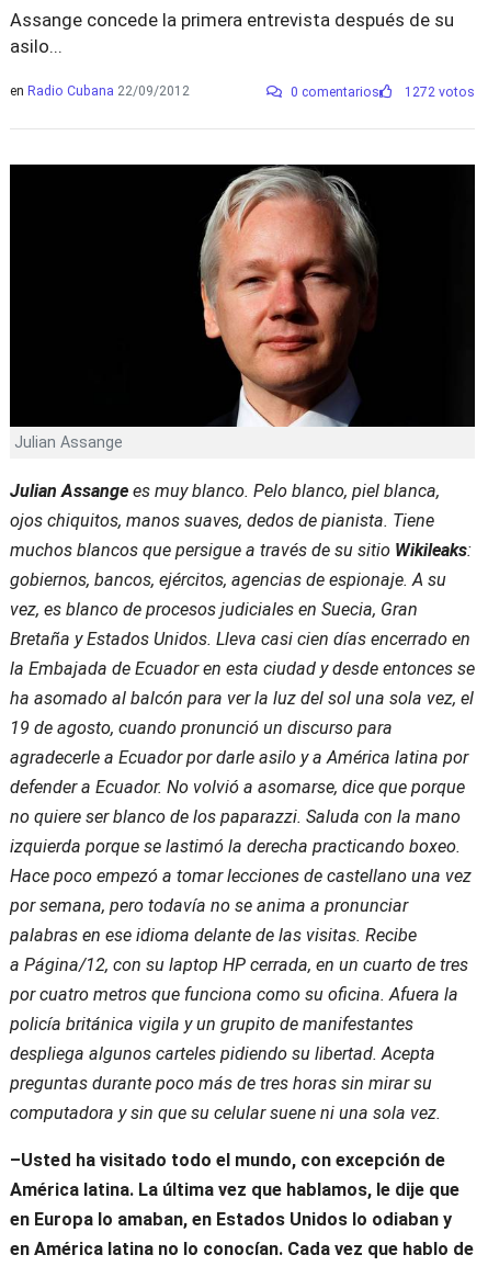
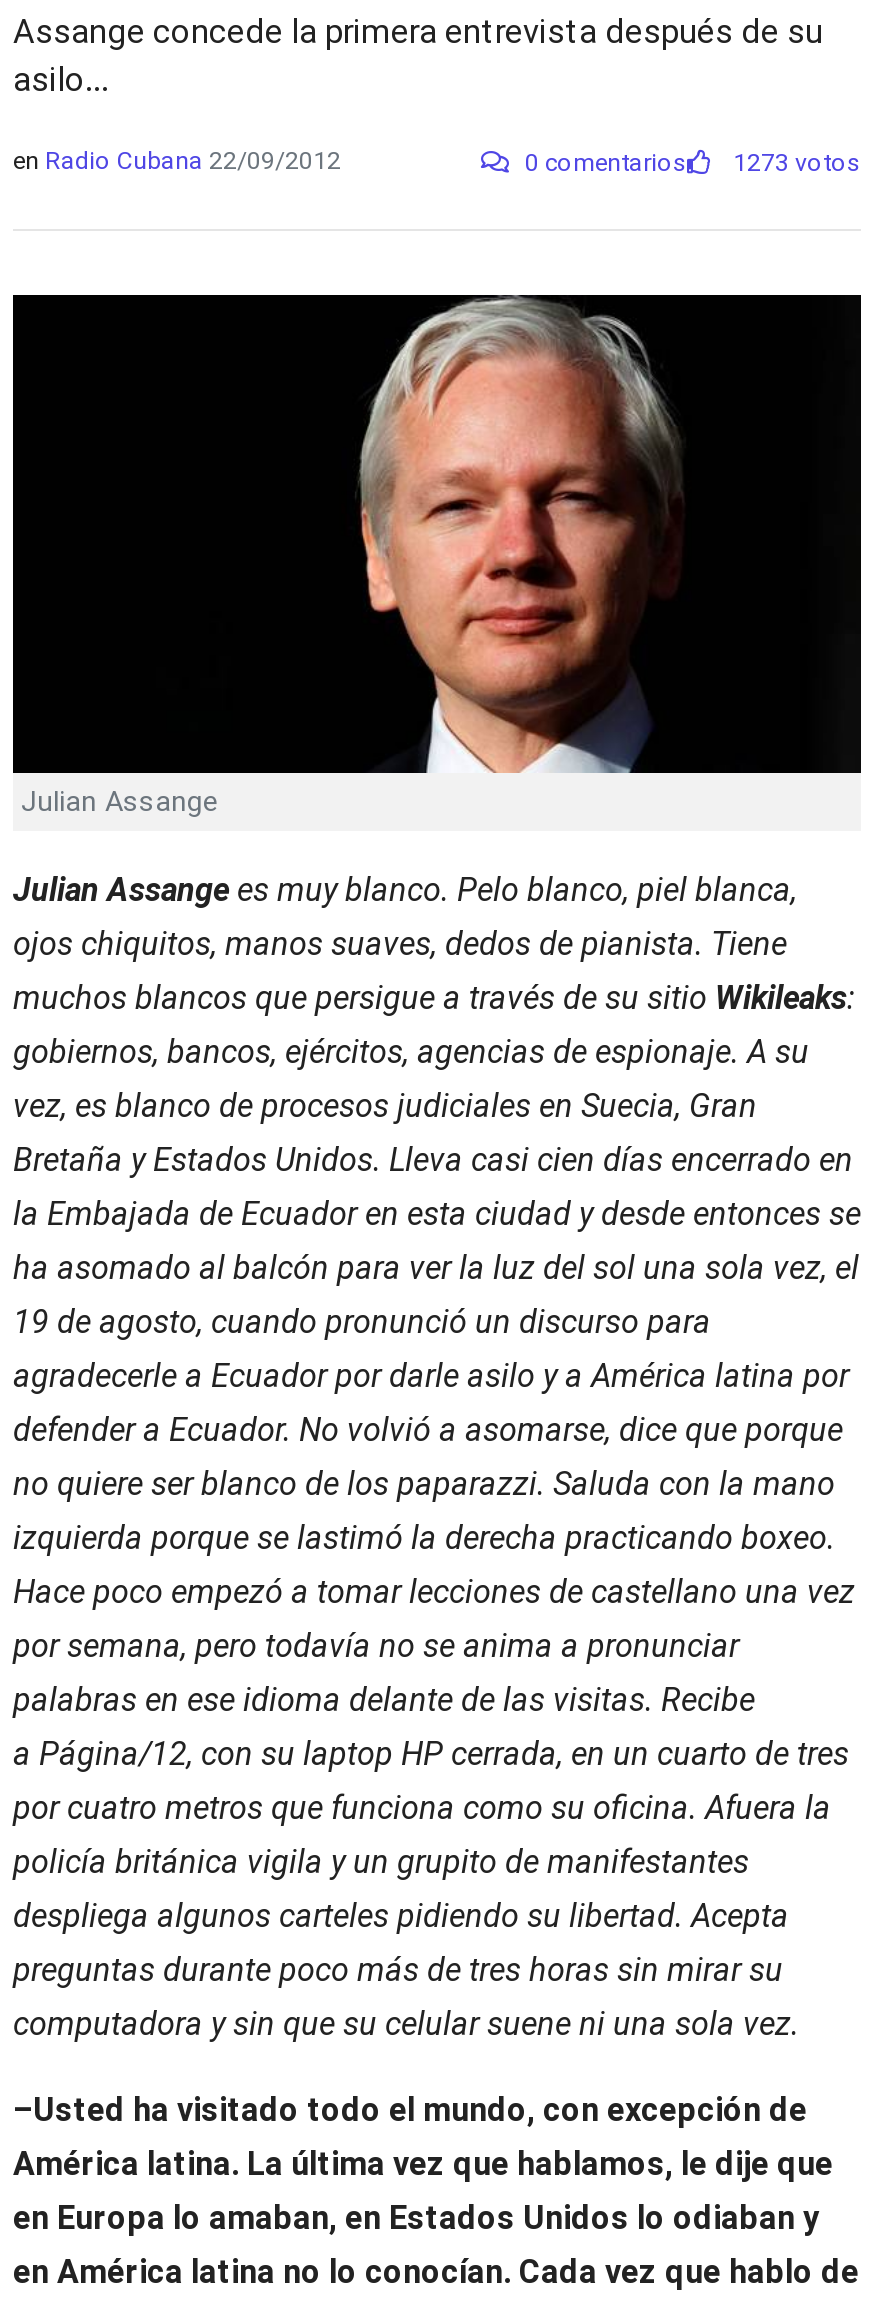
[291,84,475,100] 0 comentarios 1272 votos -> [525,149,861,177] 0 comentarios 1273 votos

